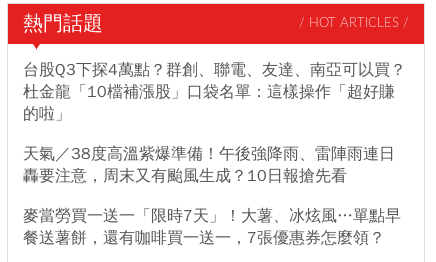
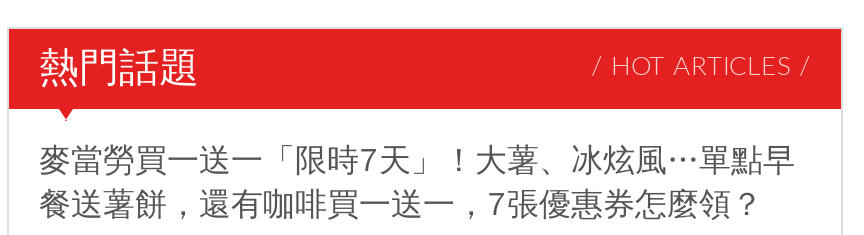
[23,60,406,186] 台股Q3下探4萬點？群創、聯電、友達、南亞可以買？ | 杜金龍「10檔補漲股」口袋名單：這樣操作「超好賺 | 的啦」 | 天氣／38度高溫紫爆準備！午後強降雨、雷陣雨連日 | 轟要注意，周末又有颱風生成？10日報搶先看 -> none

